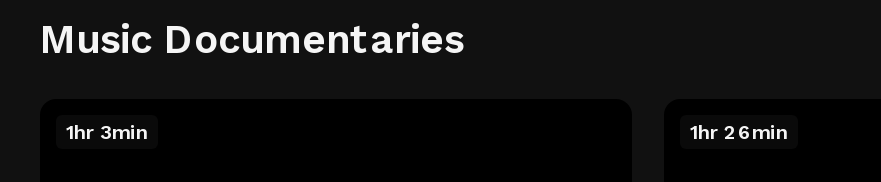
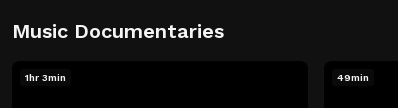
[690,121,788,143] 1hr 26min -> [337,72,369,83] 49min

